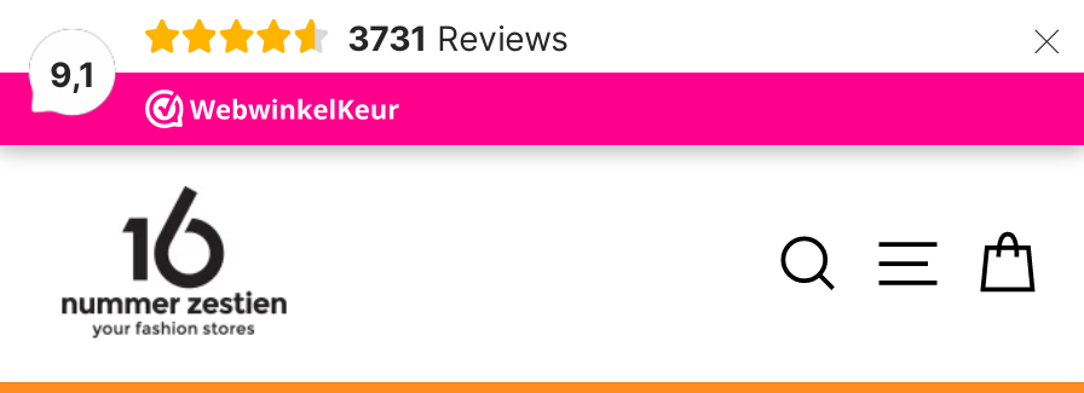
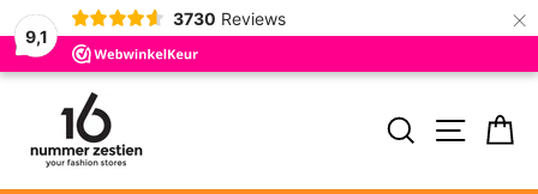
[347,16,568,57] 3731 Reviews -> [172,8,285,28] 3730 Reviews

